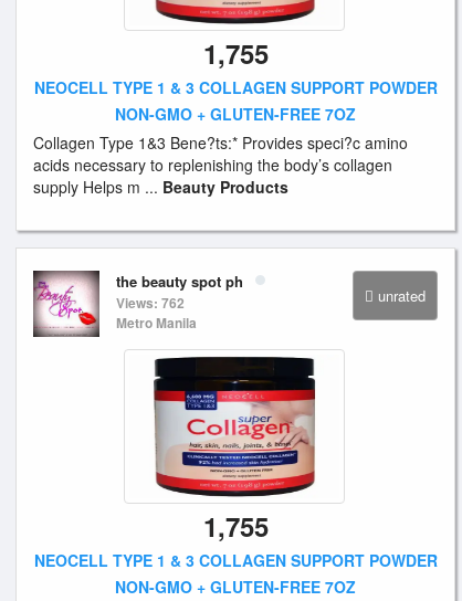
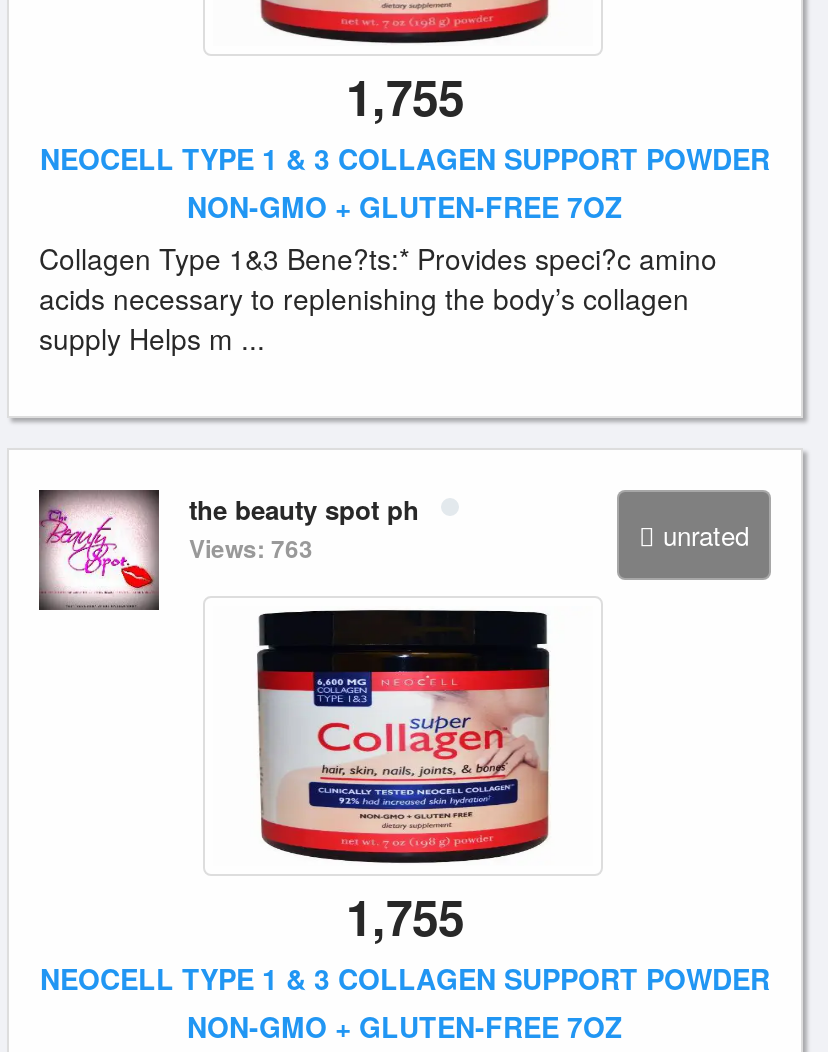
[33,176,288,198] supply Helps m ... Beauty Products -> [39,318,265,358] supply Helps m ...
[116,293,197,333] Views: 762 | Metro Manila -> [189,530,313,566] Views: 763

